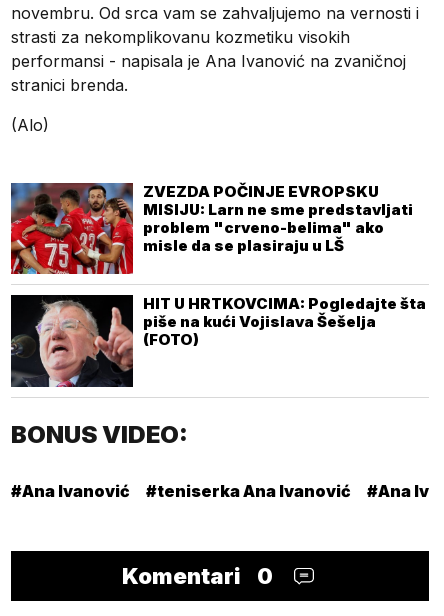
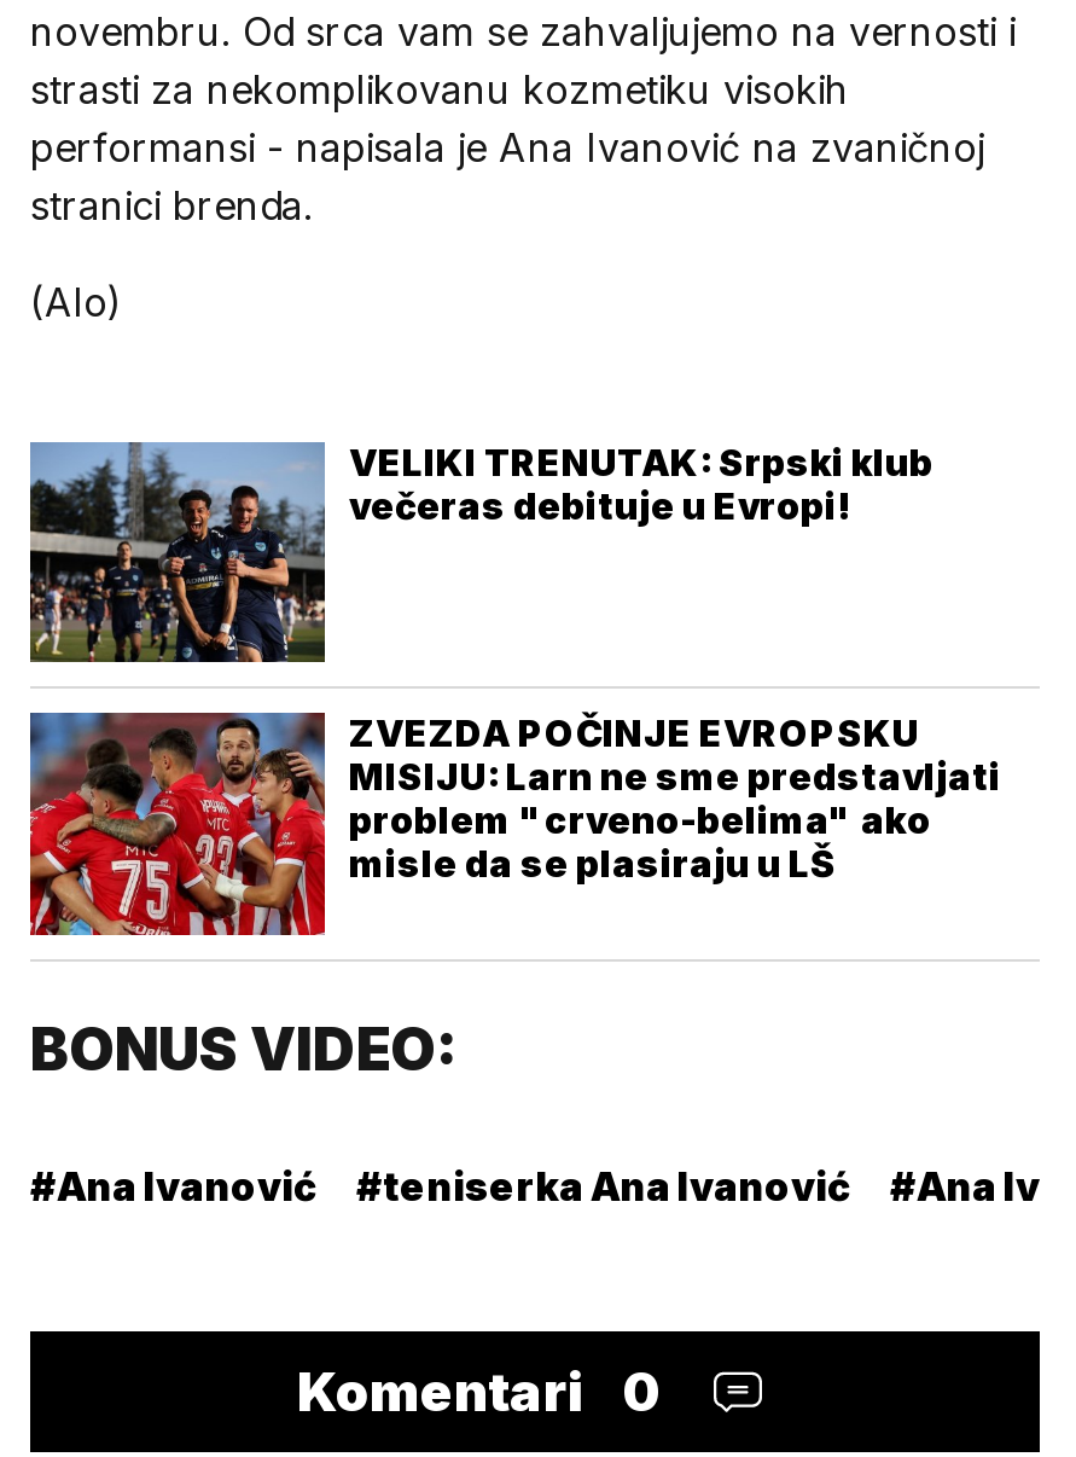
none -> [28,440,933,664] [image] | VELIKI TRENUTAK: Srpski klub | večeras debituje u Evropi!
moved [9,181,413,277] -> [25,708,1001,940]: [image] | ZVEZDA POČINJE EVROPSKU | MISIJU: Larn ne sme predstavljati | problem "crveno-belima" ako | misle da se plasiraju u LŠ
[10,294,426,388] [image] | HIT U HRTKOVCIMA: Pogledajte šta | piše na kući Vojislava Šešelja | (FOTO) -> none

